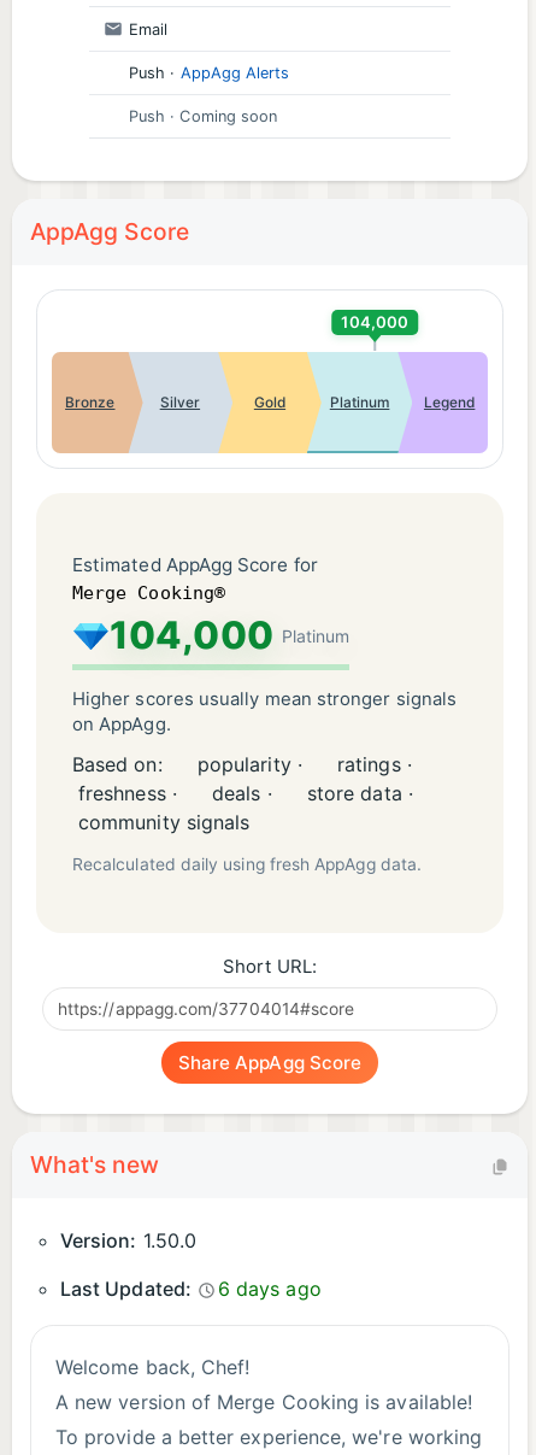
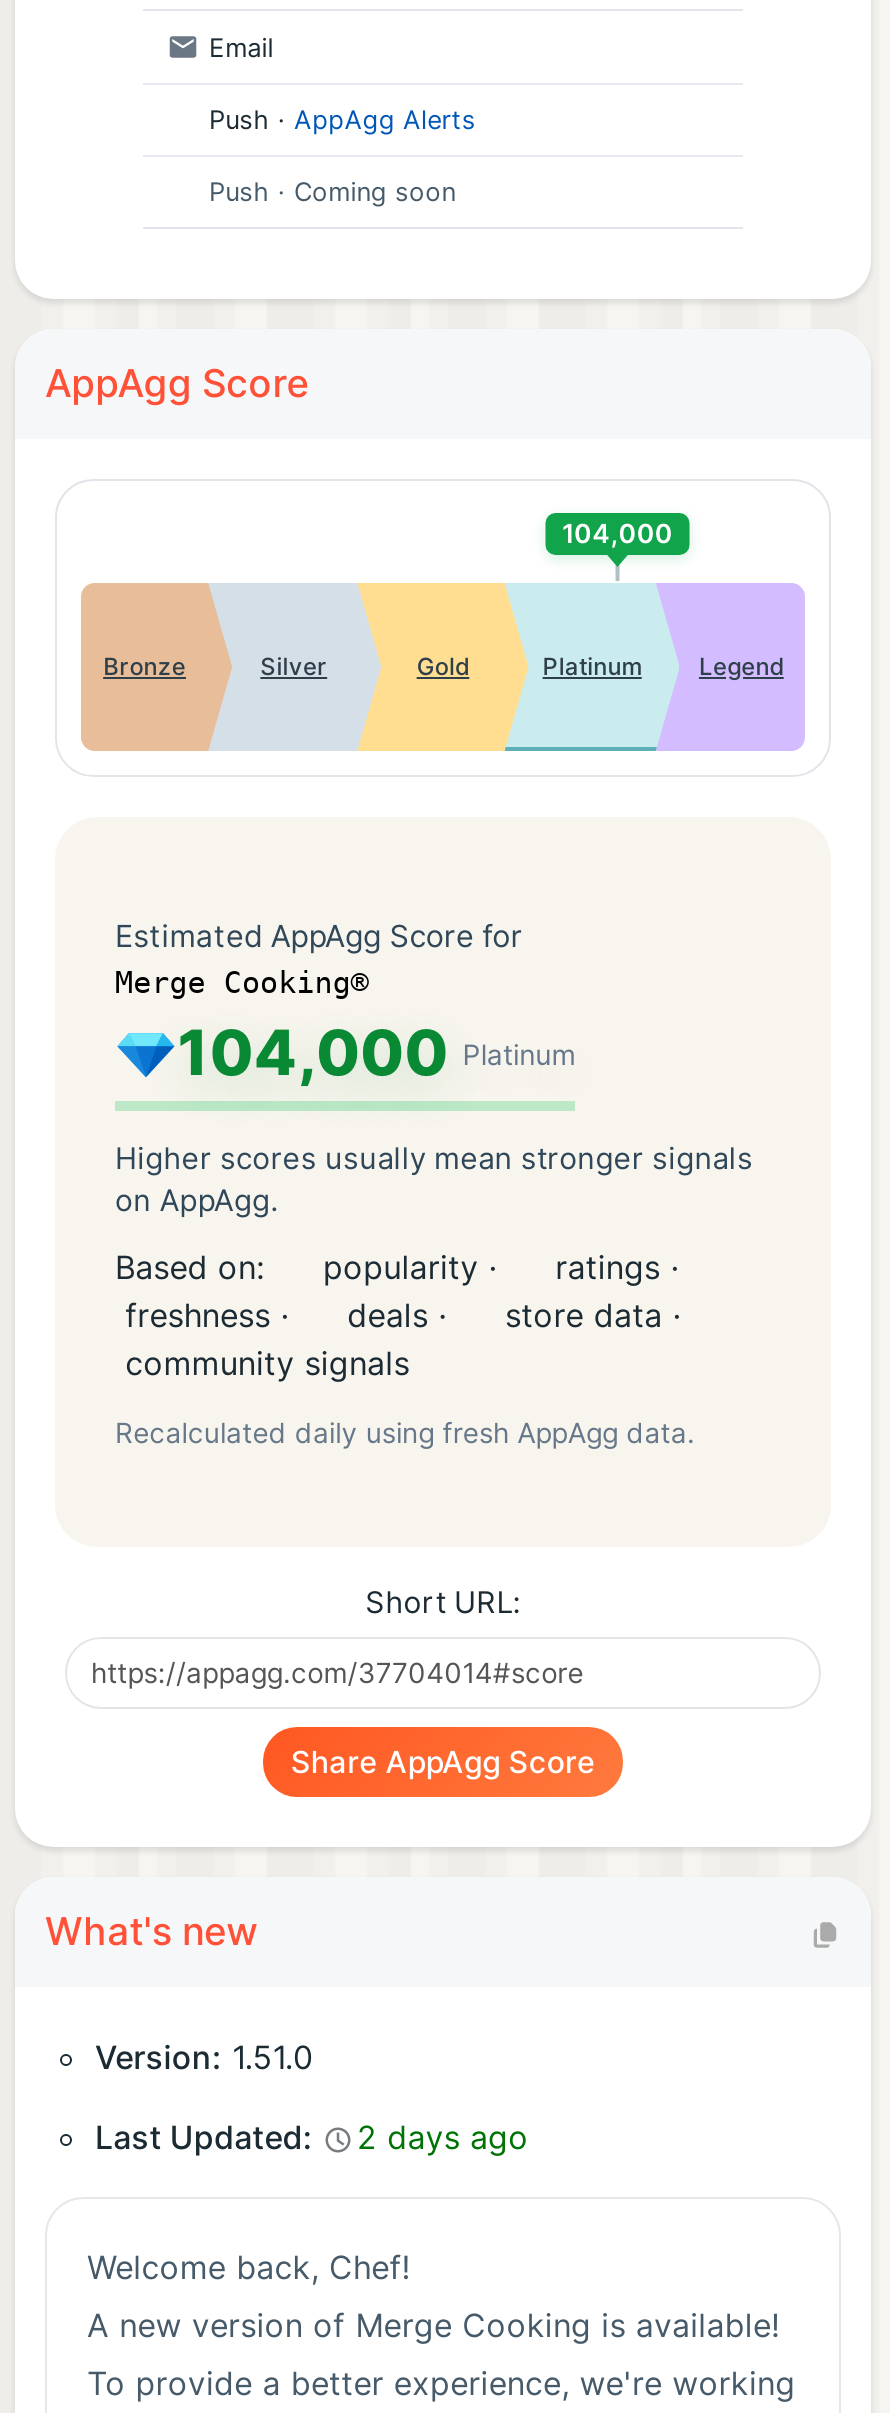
[72,1229,196,1253] Version: 1.50.0 -> [115,2037,313,2077] Version: 1.51.0
[71,1277,321,1301] Last Updated: 6 days ago -> [113,2117,528,2157] Last Updated: 2 days ago

